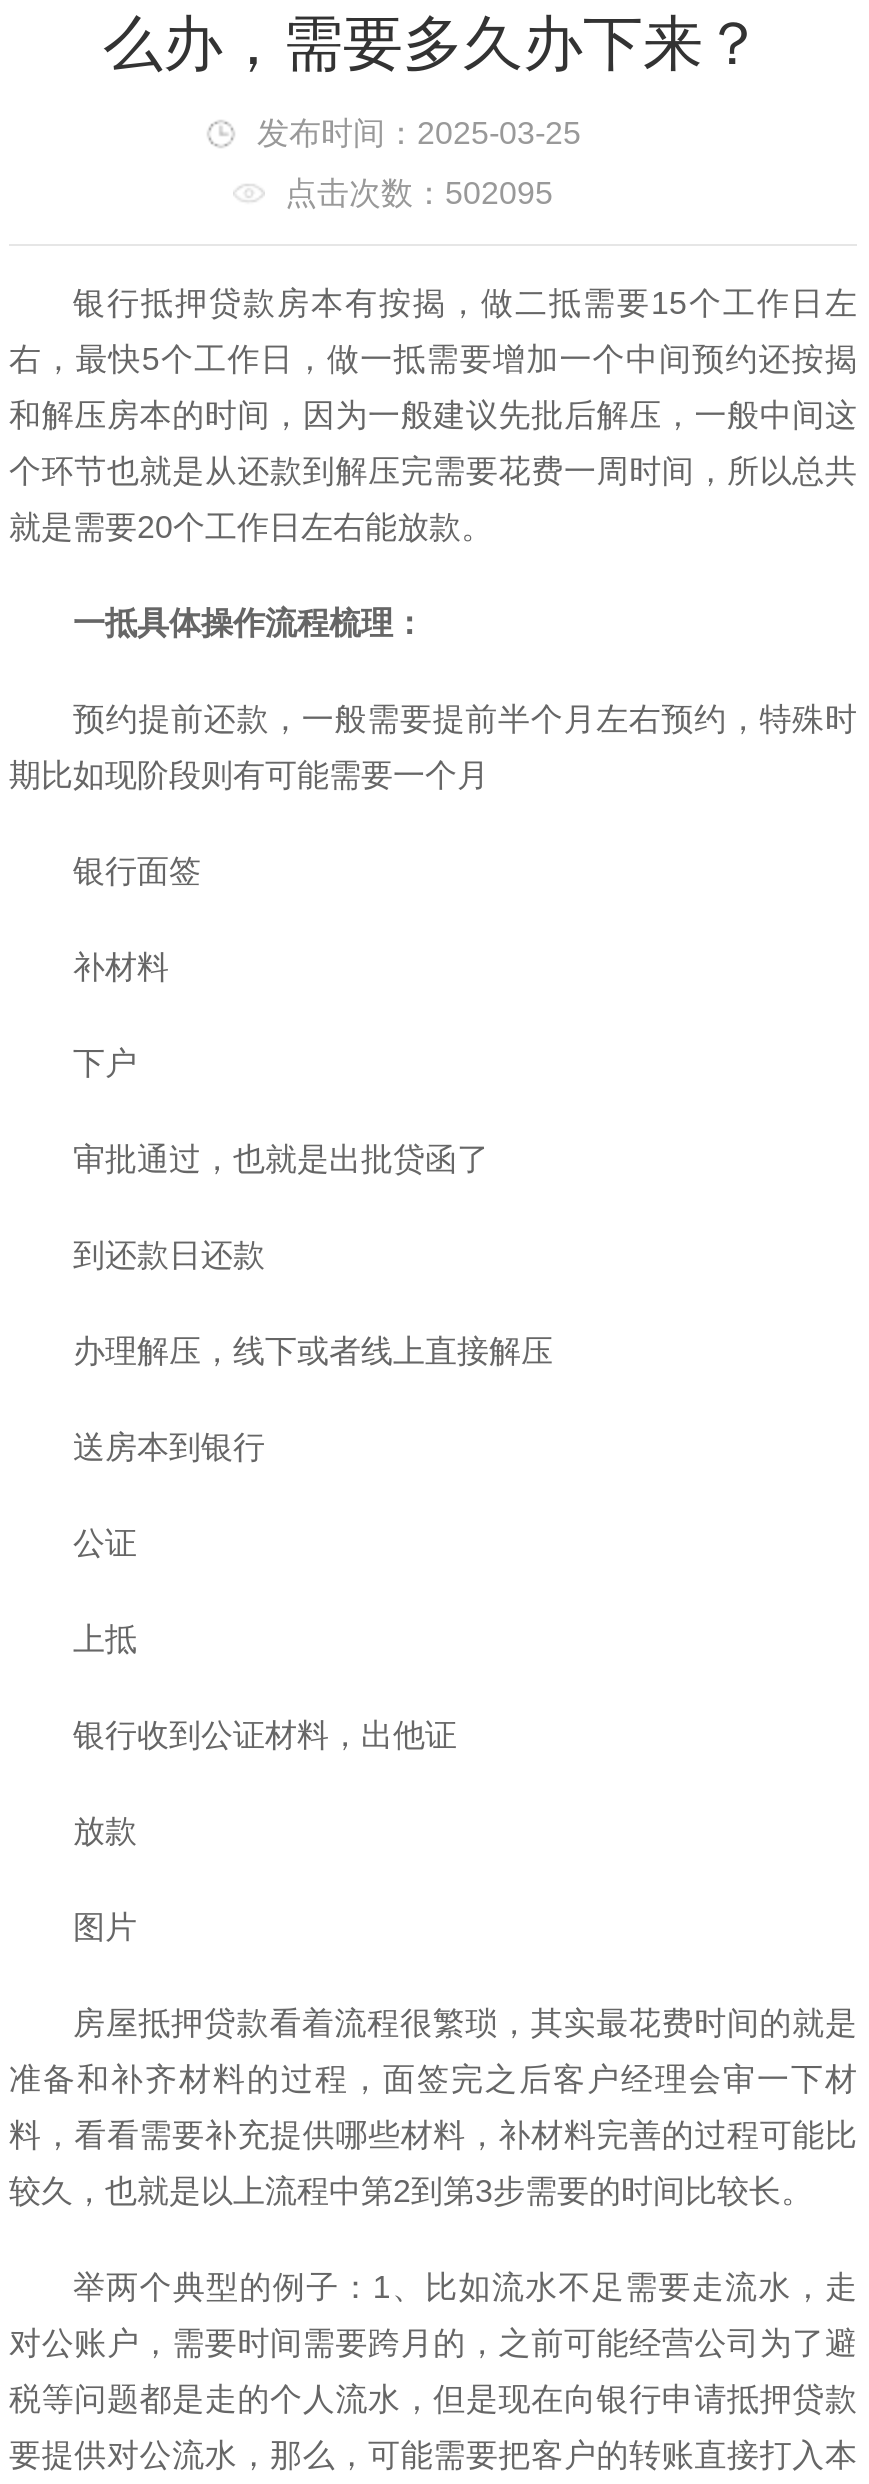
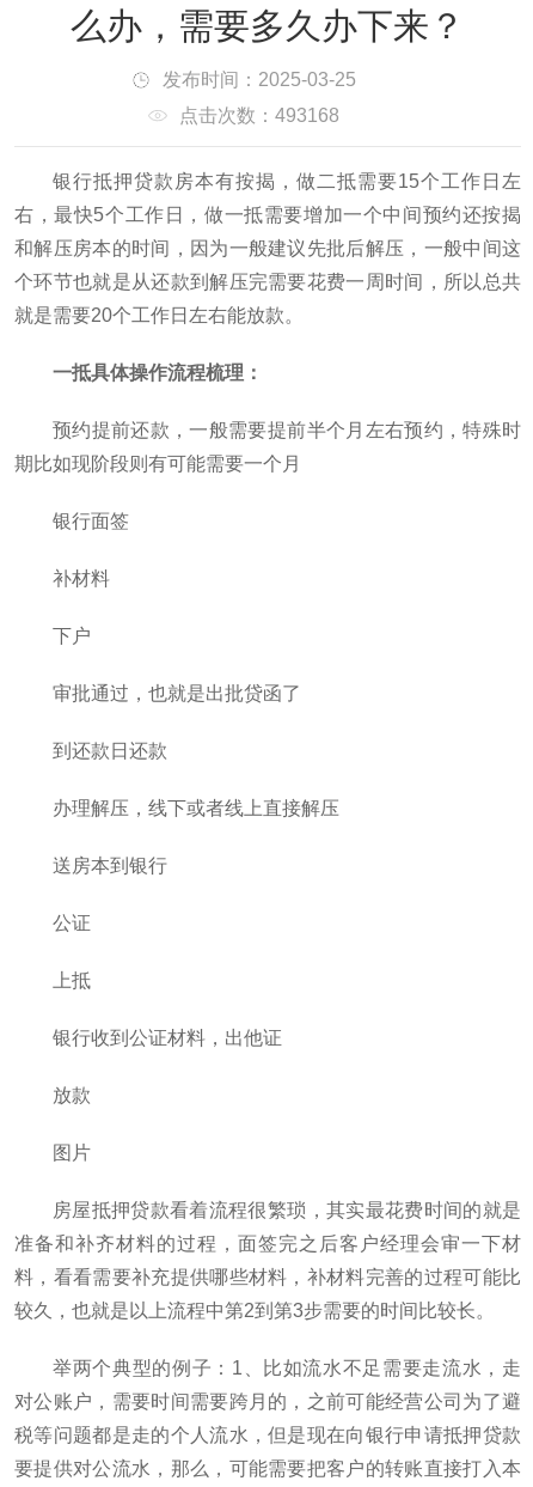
[285,176,553,210] 点击次数：502095 -> [179,105,339,126] 点击次数：493168

